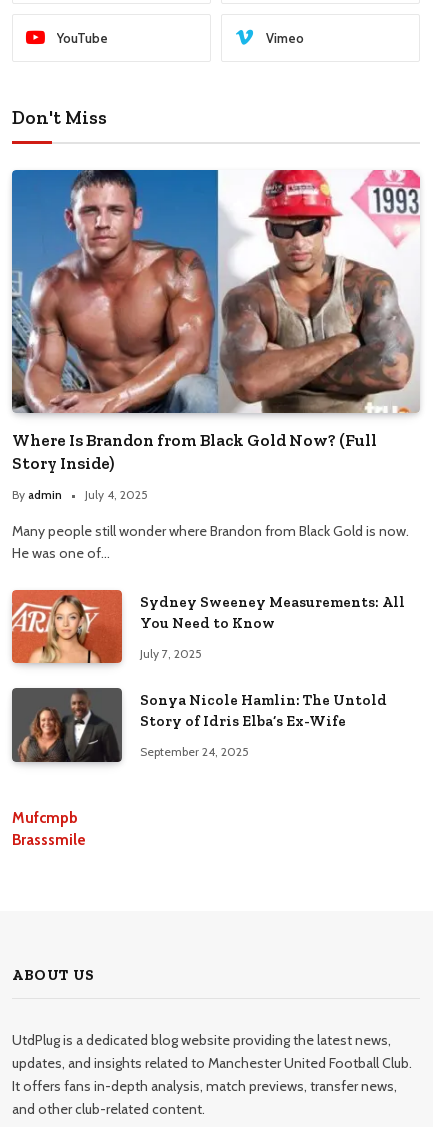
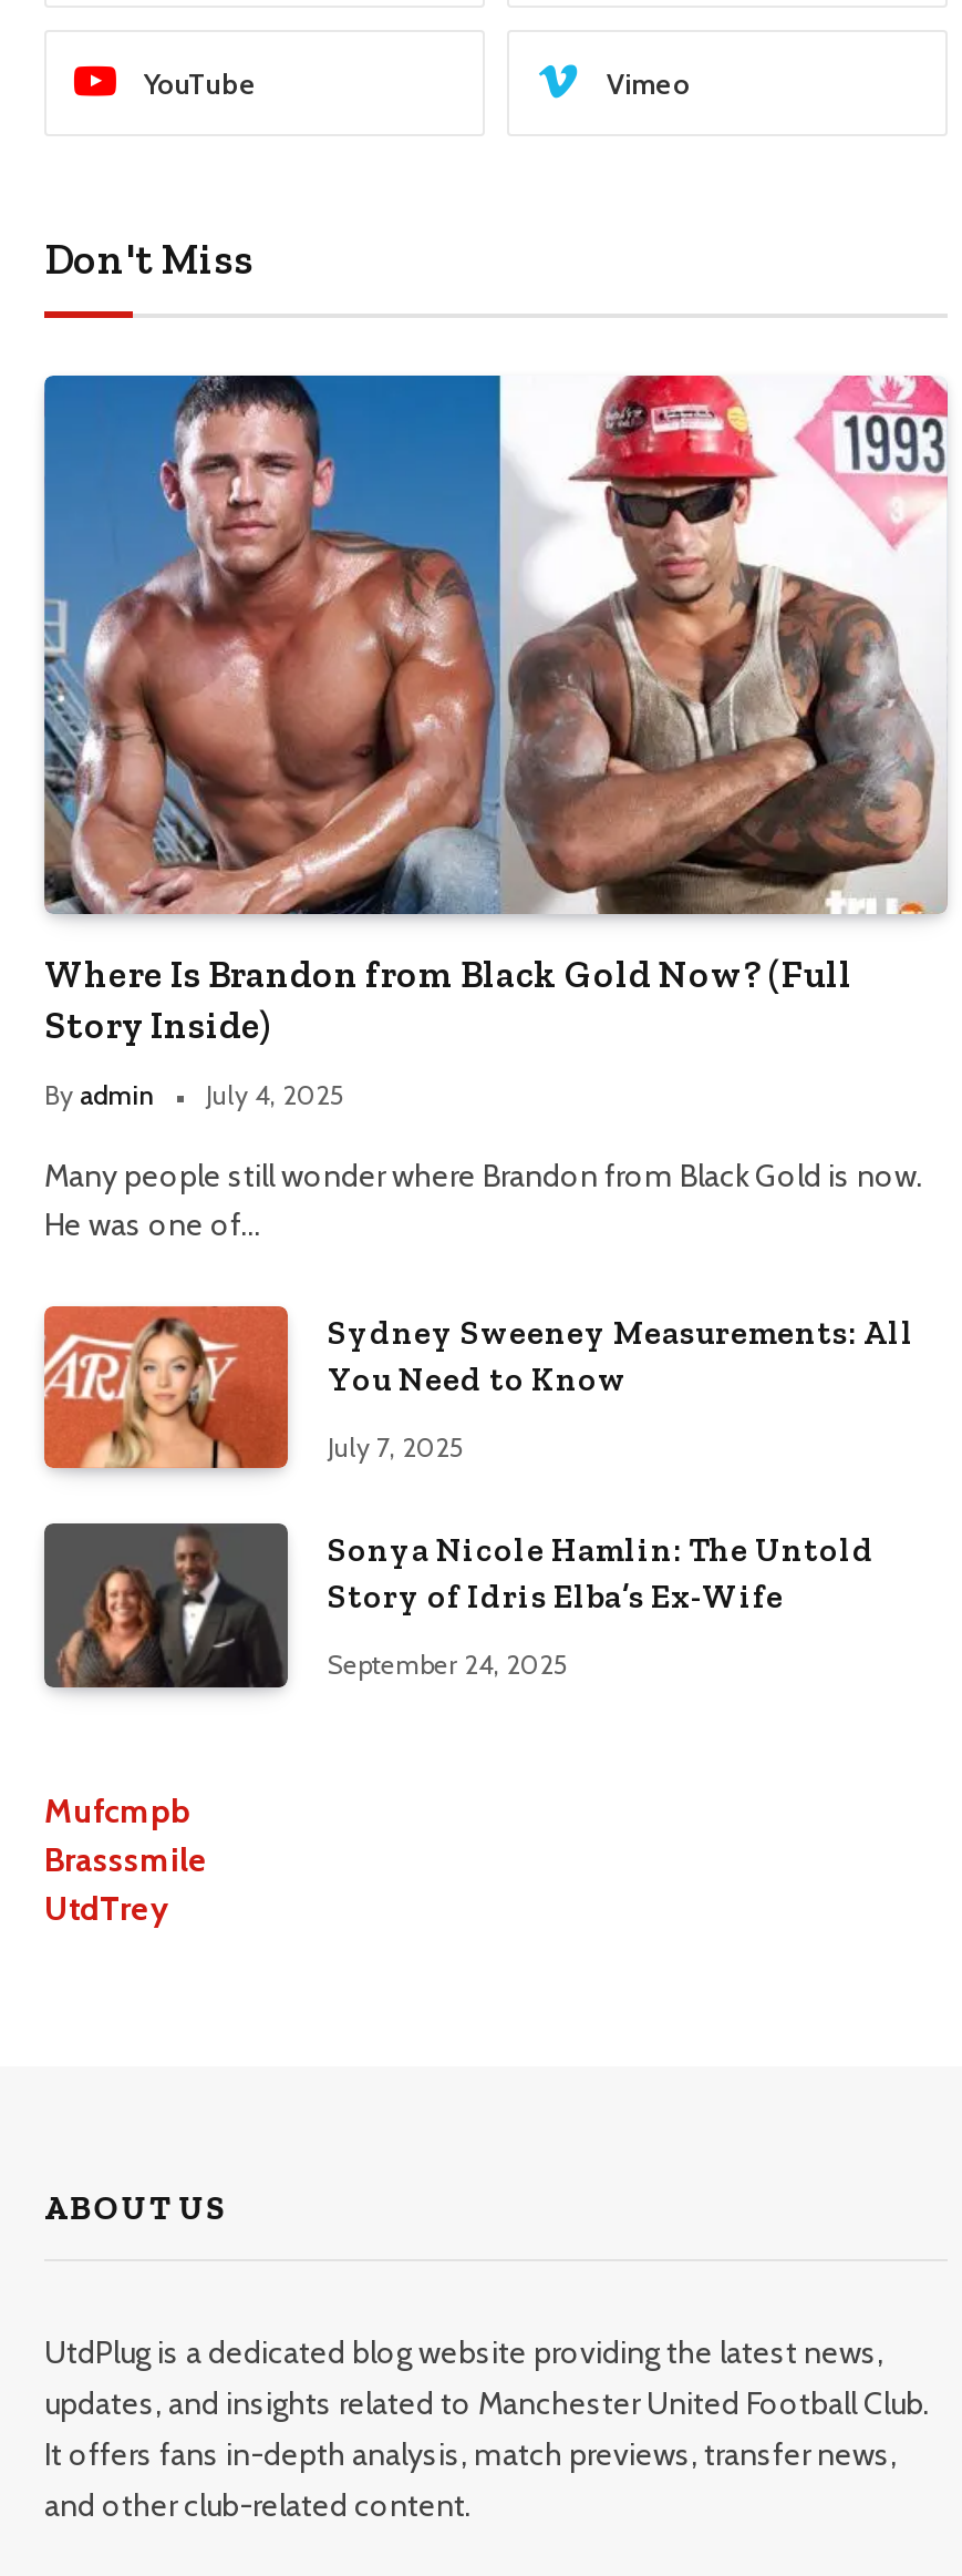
none -> [44,1888,168,1928] UtdTrey

